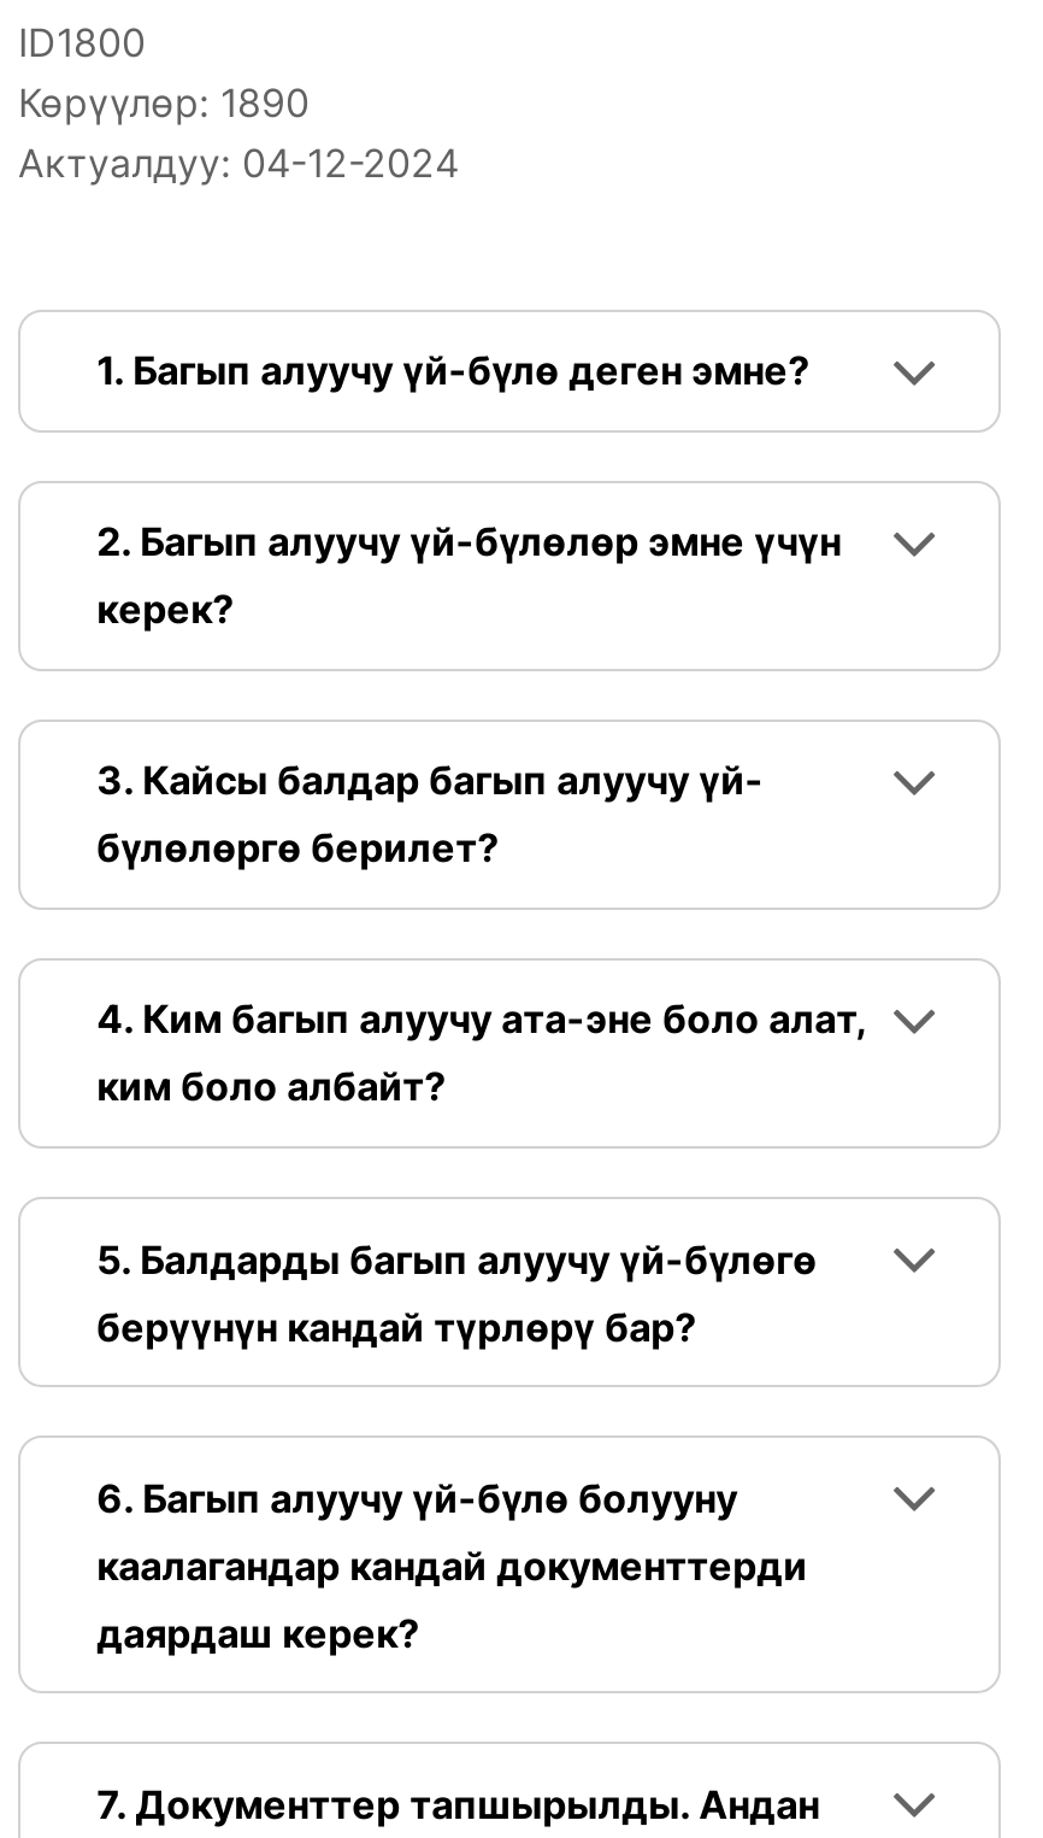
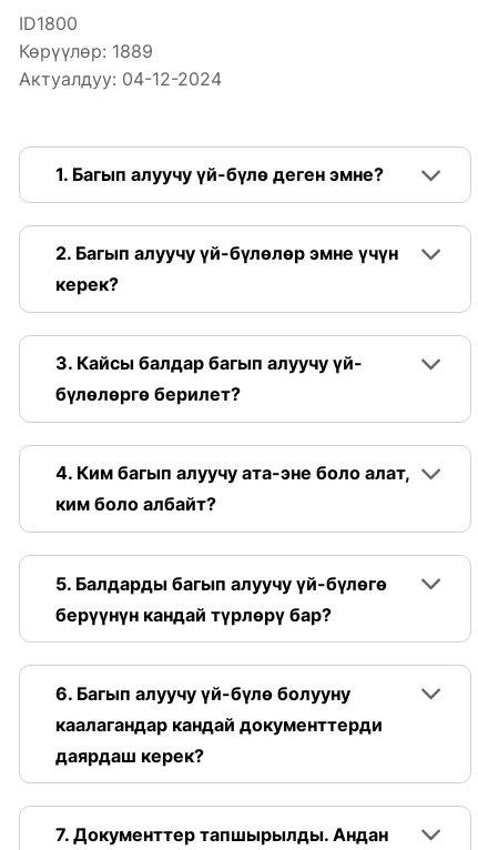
[18,77,310,126] Көрүүлөр: 1890 -> [19,40,153,62] Көрүүлөр: 1889

